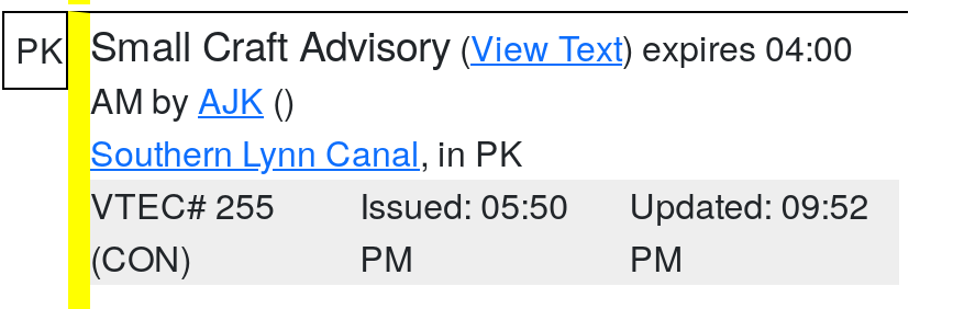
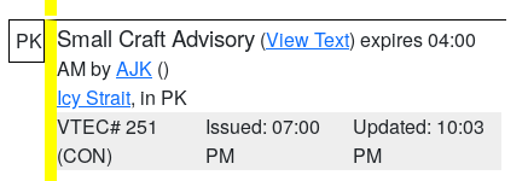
[90,127,523,230] Southern Lynn Canal, in PK | VTEC# 255 -> [57,83,187,140] Icy Strait, in PK | VTEC# 251
[360,180,569,230] Issued: 05:50 -> [205,112,320,140] Issued: 07:00
[629,180,869,230] Updated: 09:52 -> [353,112,485,140] Updated: 10:03

